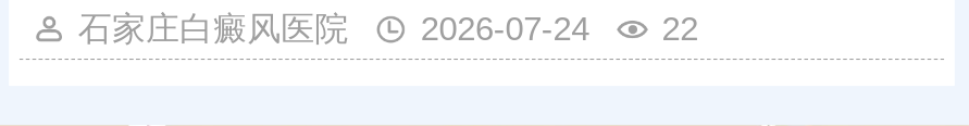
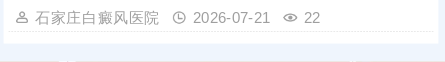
[78,10,698,47] 石家庄白癜风医院 2026-07-24 22 -> [35,9,320,26] 石家庄白癜风医院 2026-07-21 22

